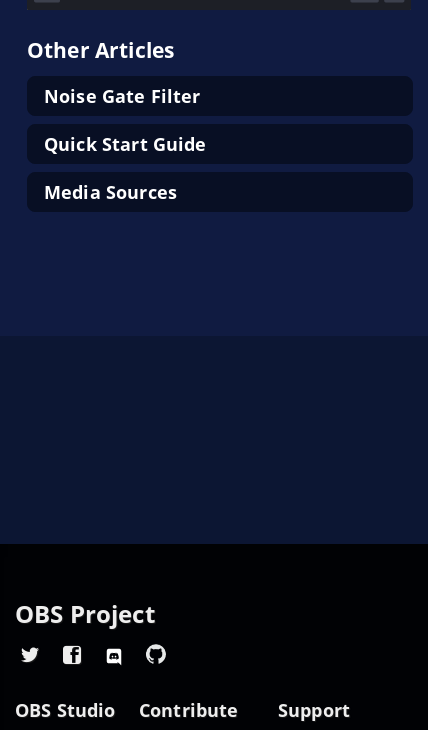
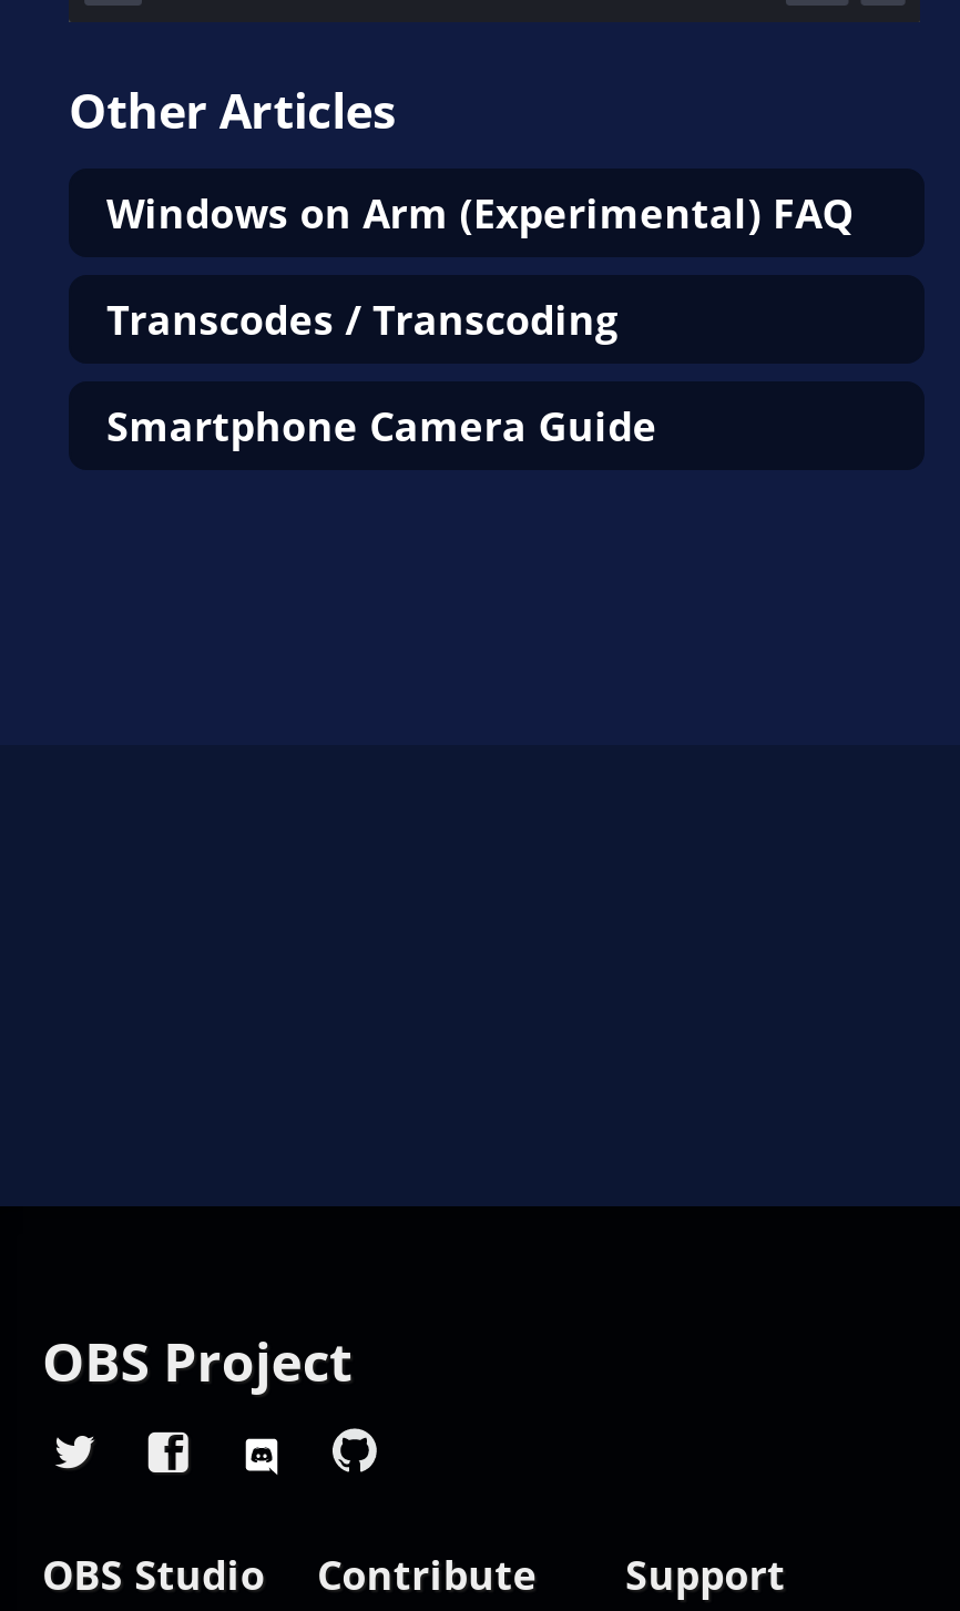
[44,83,201,107] Noise Gate Filter -> [106,185,854,238] Windows on Arm (Experimental) FAQ
[44,131,207,155] Quick Start Guide -> [106,292,618,345] Transcodes / Transcoding
[44,179,177,203] Media Sources -> [106,398,657,451] Smartphone Camera Guide

